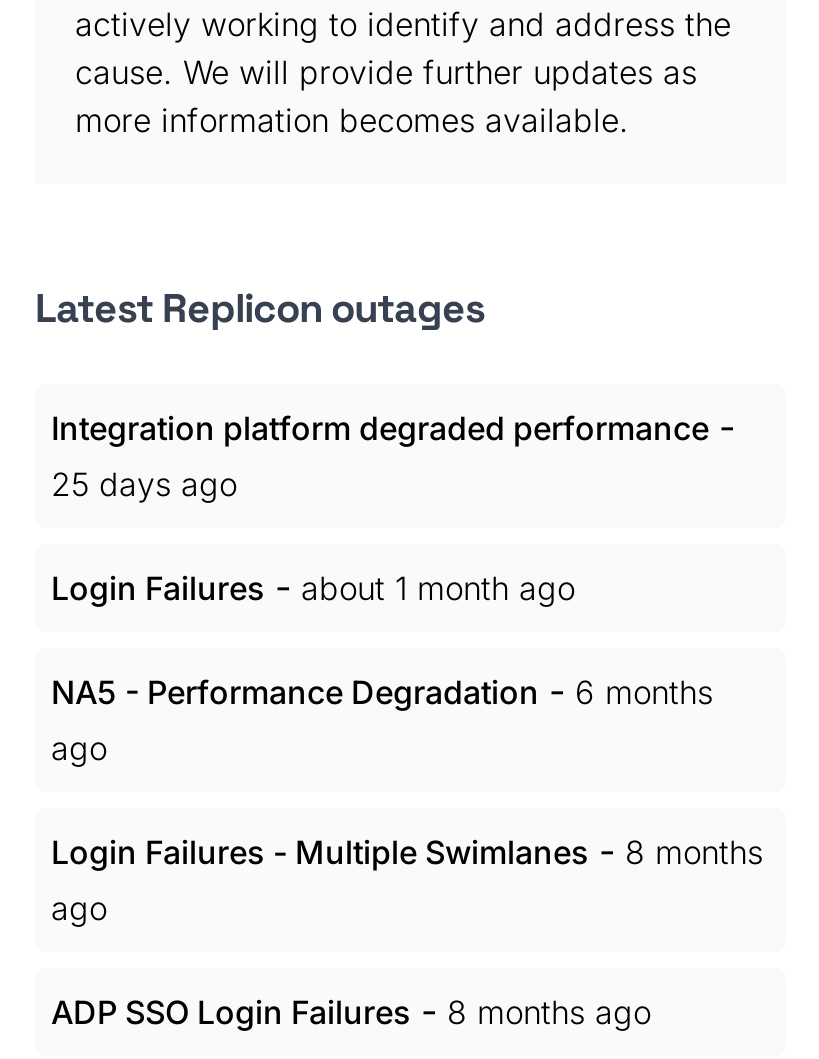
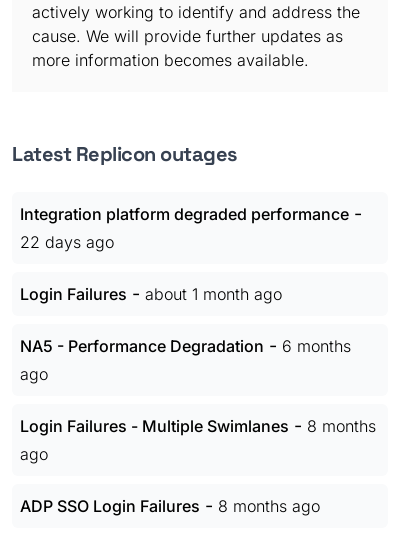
[51,464,237,504] 25 days ago -> [20,232,114,252] 22 days ago

